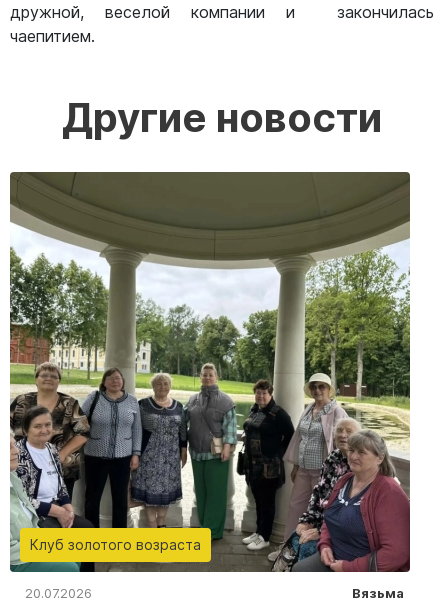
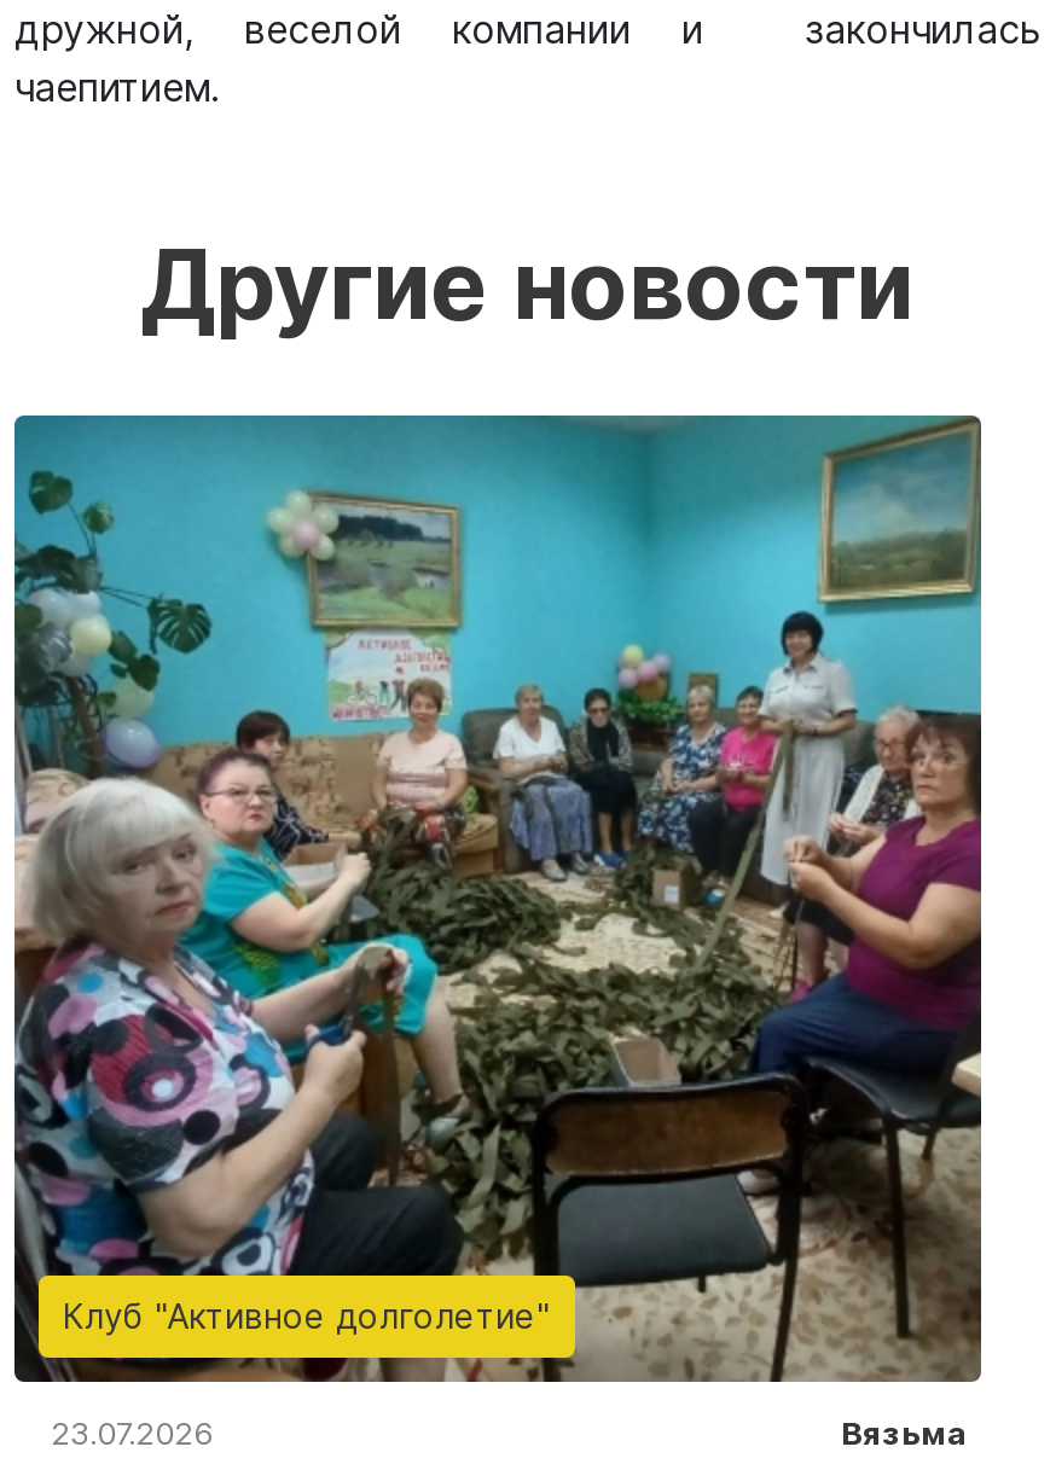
[9,172,411,573] [image] | Клуб золотого возраста -> [12,416,984,1384] [image] | Клуб "Активное долголетие"
[25,585,92,601] 20.07.2026 -> [51,1413,213,1452] 23.07.2026

